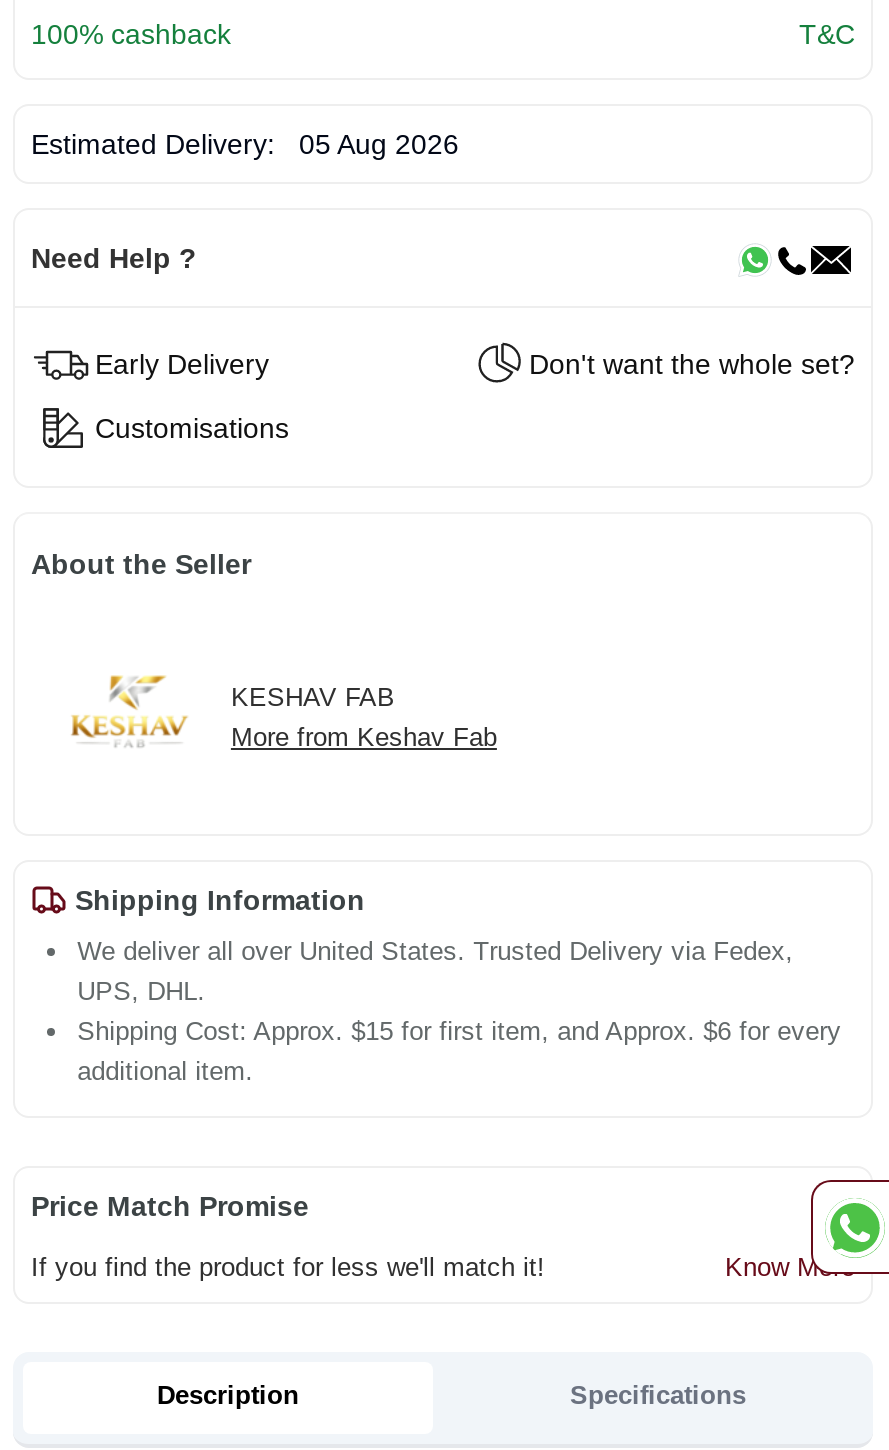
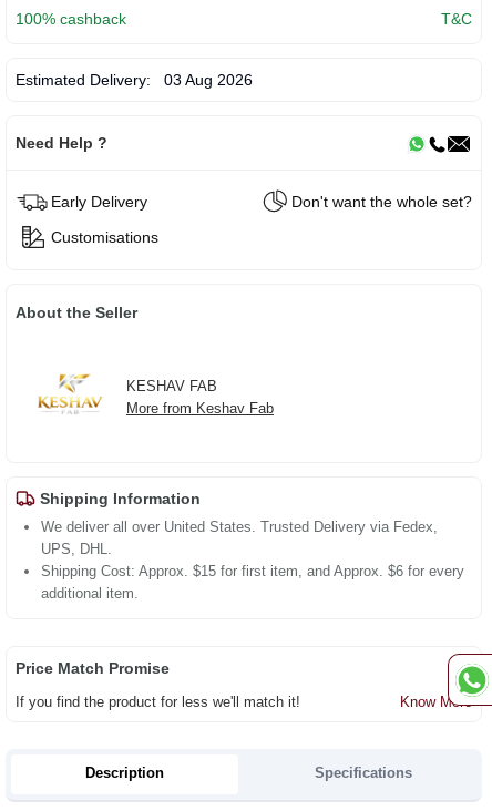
[31,128,459,160] Estimated Delivery: 05 Aug 2026 -> [16,71,253,88] Estimated Delivery: 03 Aug 2026

